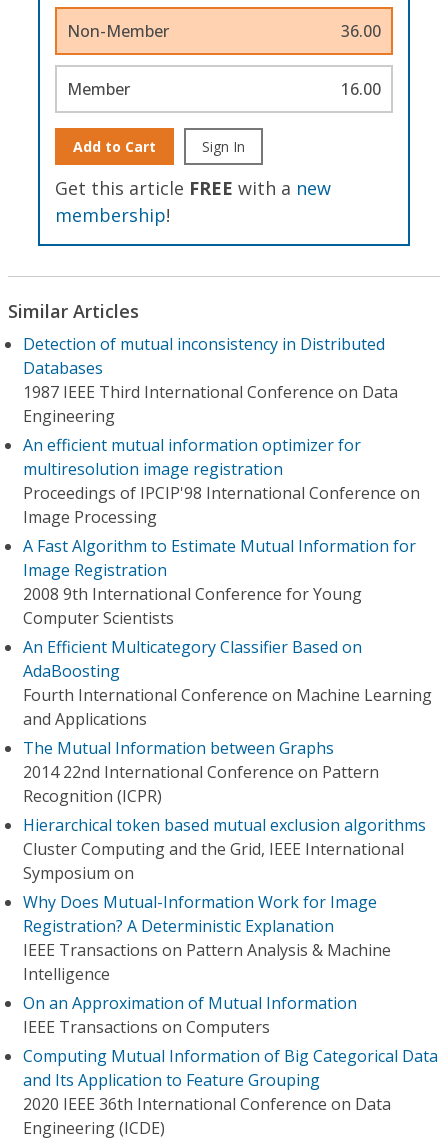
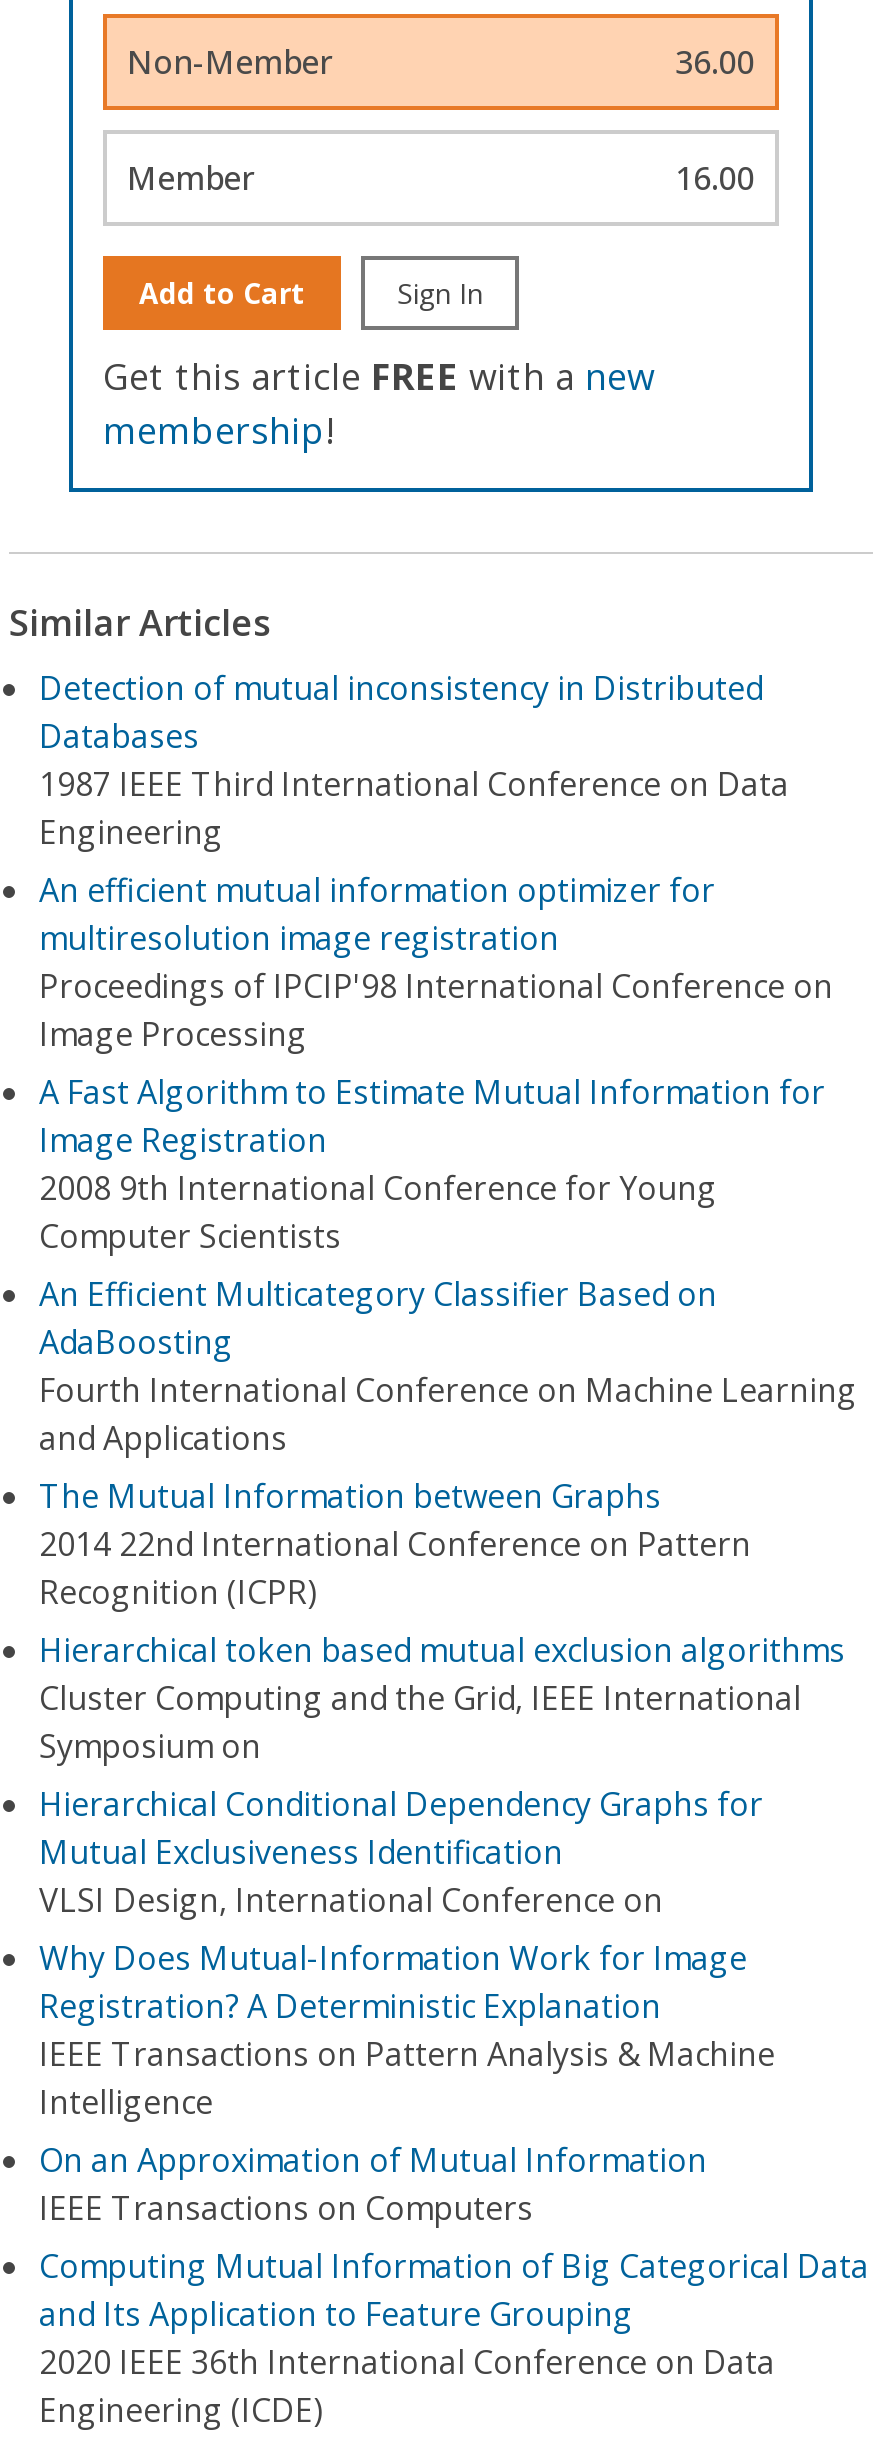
none -> [39,1781,763,1921] Hierarchical Conditional Dependency Graphs for | Mutual Exclusiveness Identification | VLSI Design, International Conference on

